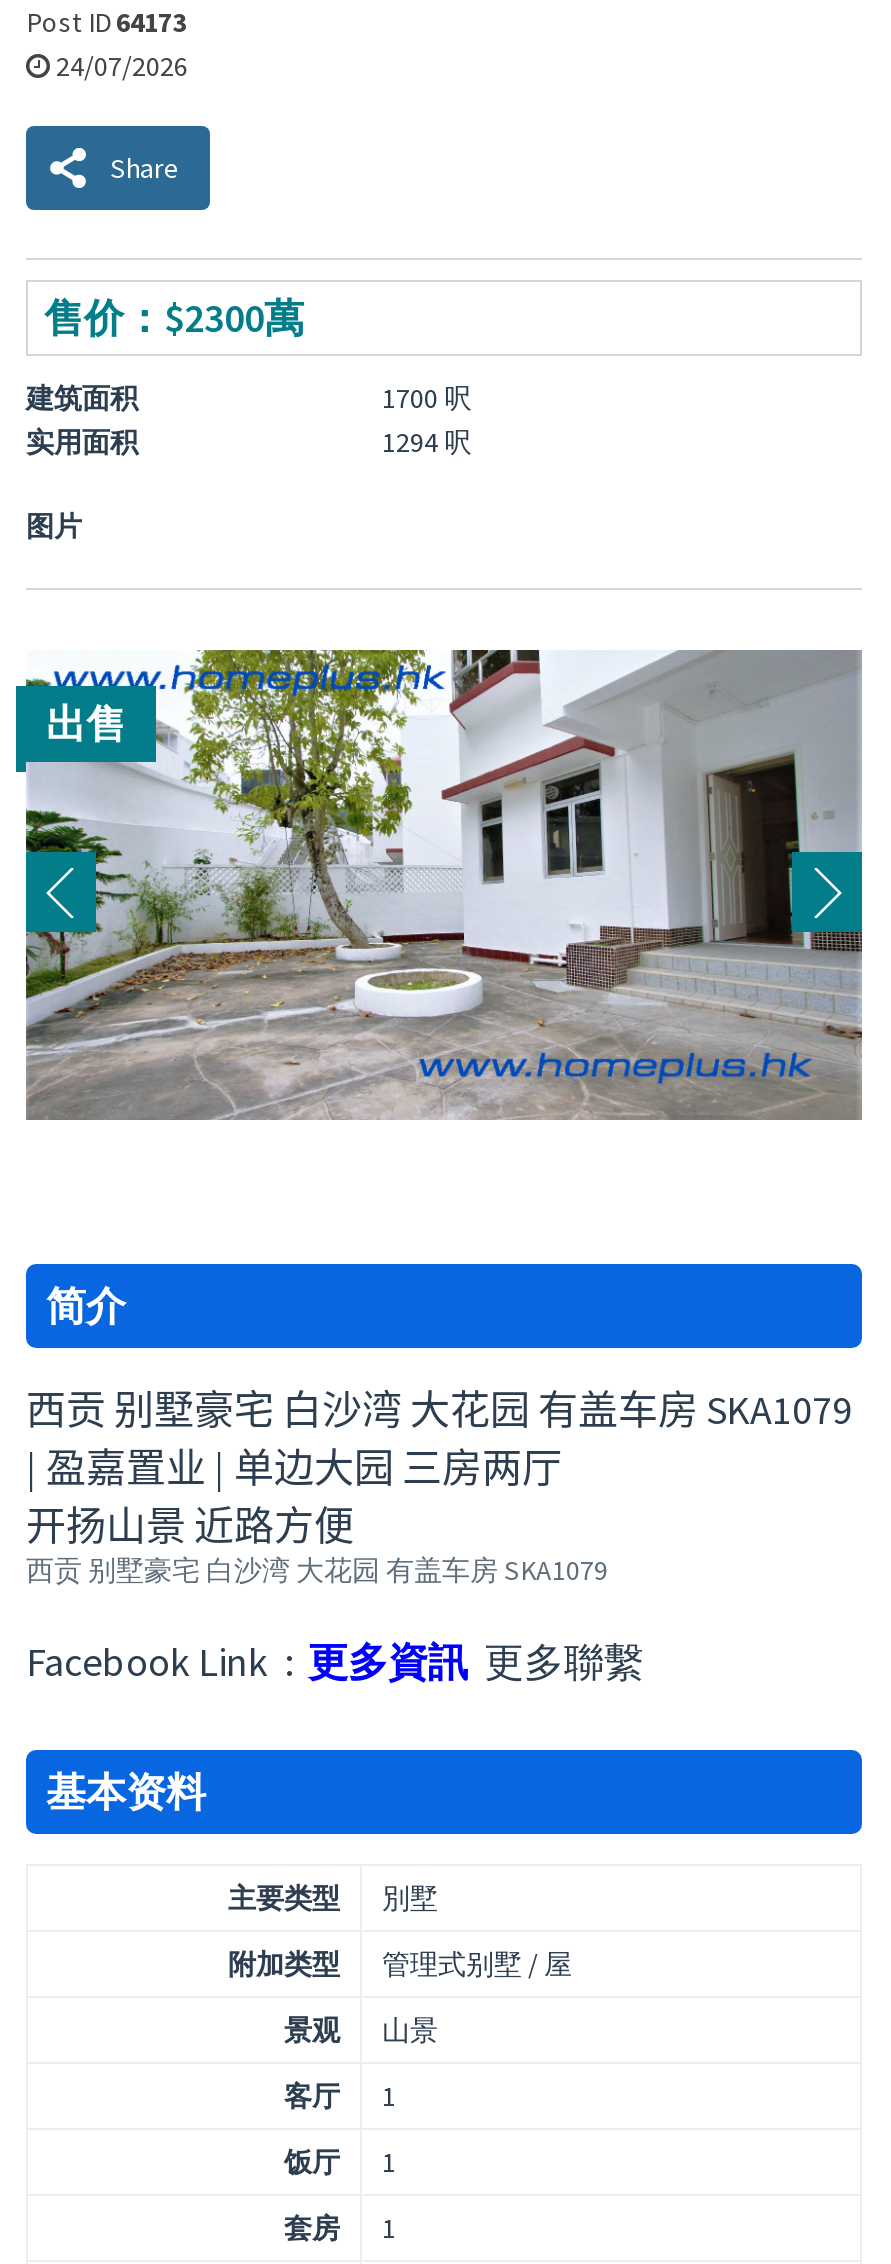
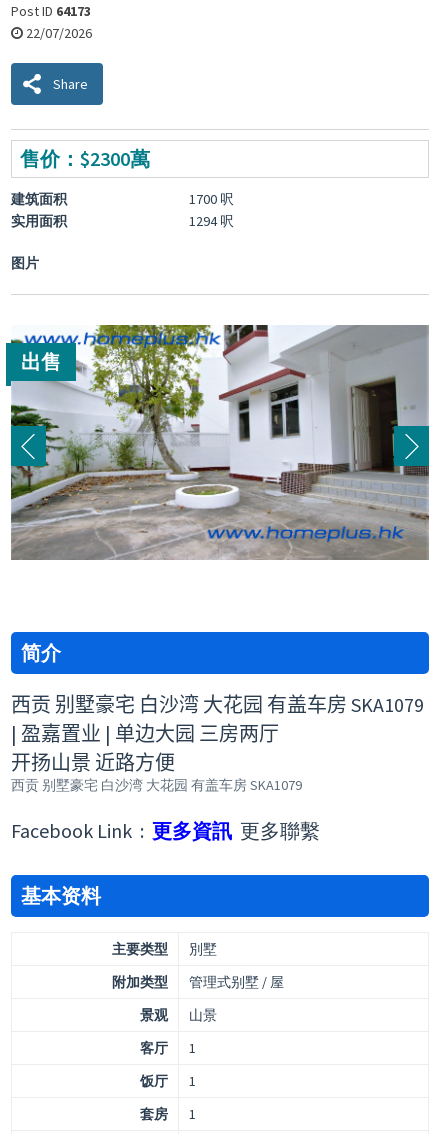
[50,48,222,84] 24/07/2026 -> [23,24,109,42] 22/07/2026

